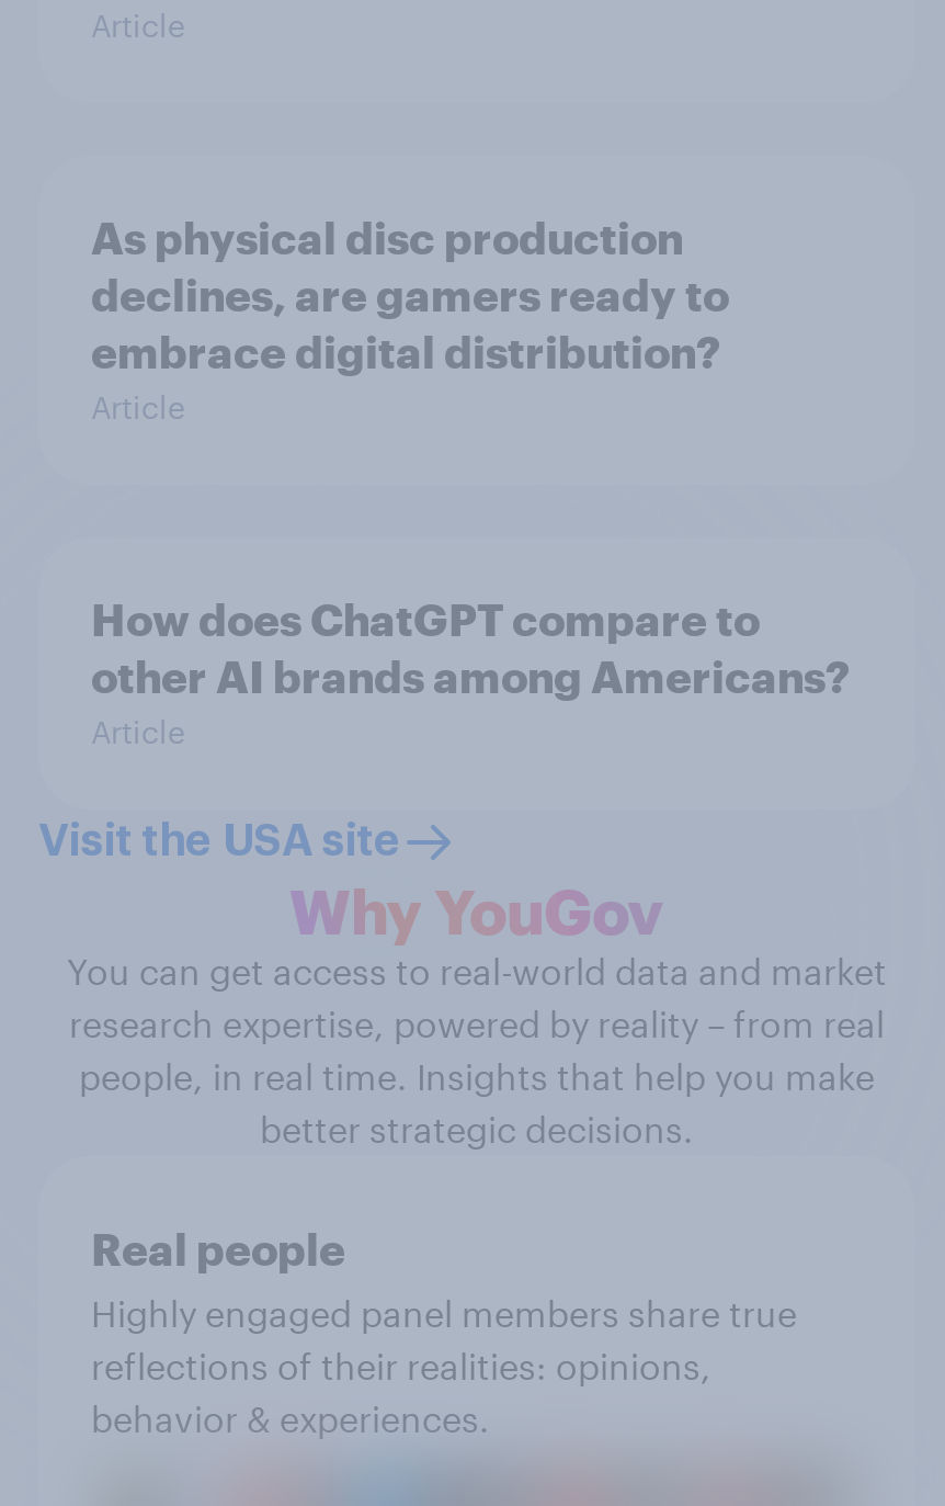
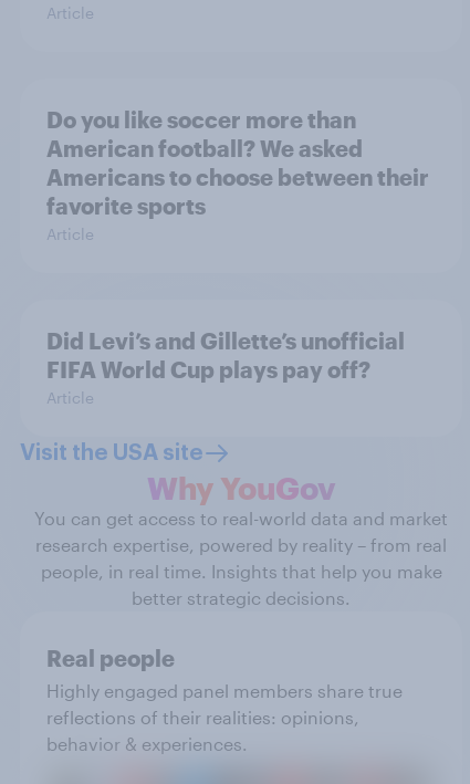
[91,211,729,378] As physical disc production | declines, are gamers ready to | embrace digital distribution? -> [46,106,429,219] Do you like soccer more than | American football? We asked | Americans to choose between their | favorite sports
[91,593,850,702] How does ChatGPT compare to | other AI brands among Americans? -> [46,327,405,383] Did Levi’s and Gillette’s unofficial | FIFA World Cup plays pay off?

